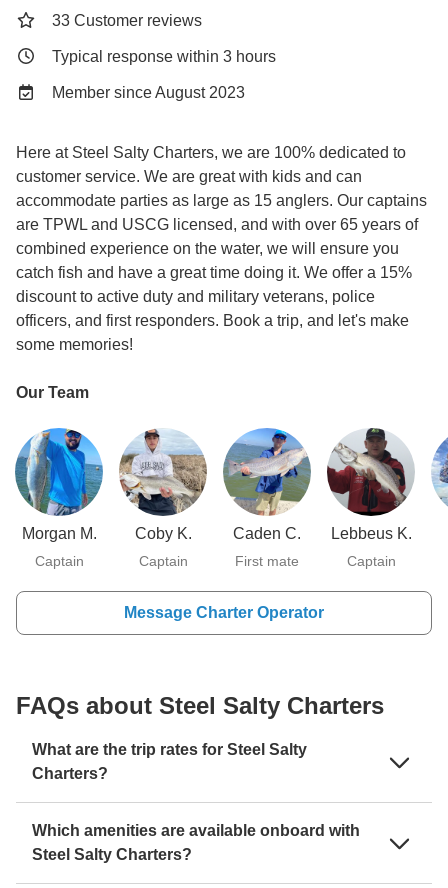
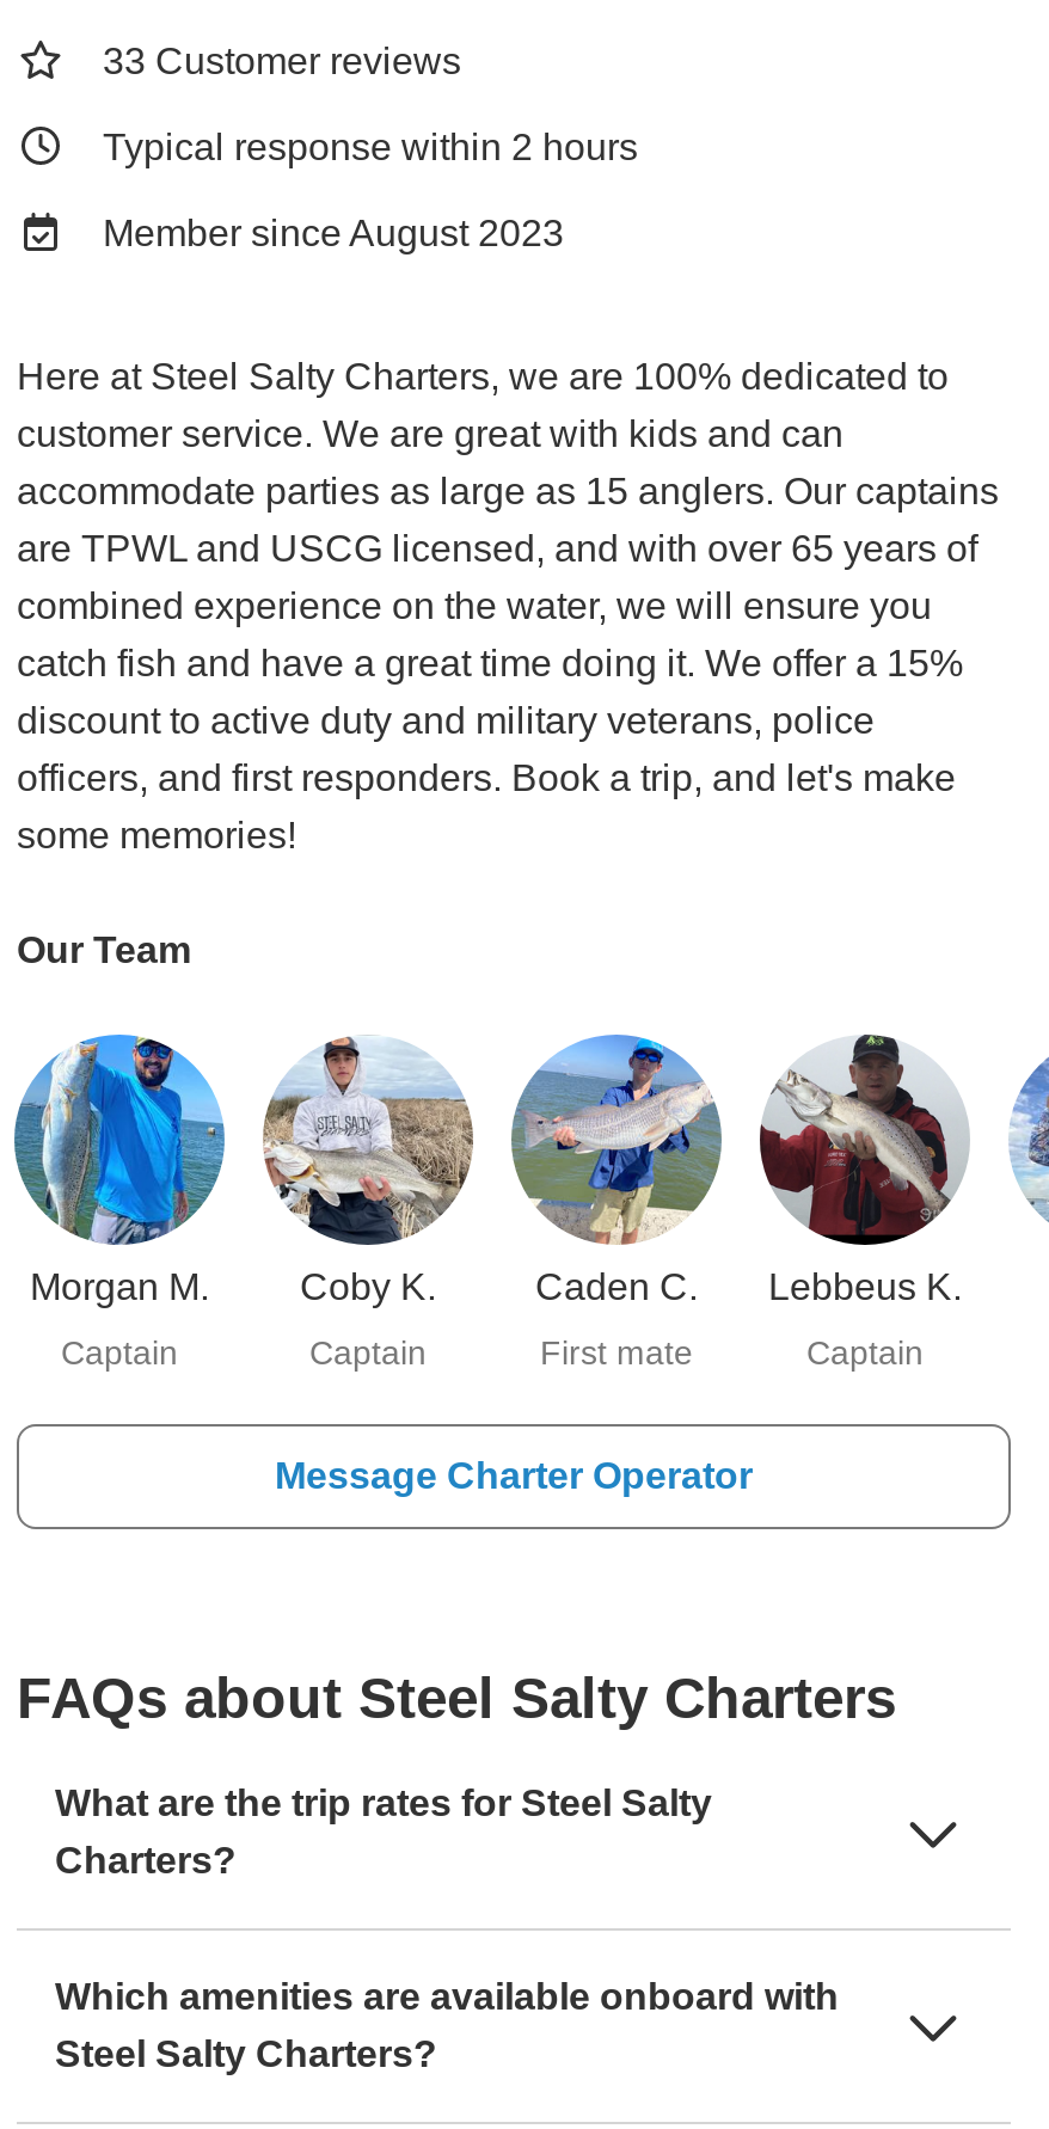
[52,48,276,65] Typical response within 3 hours -> [103,126,638,166] Typical response within 2 hours

